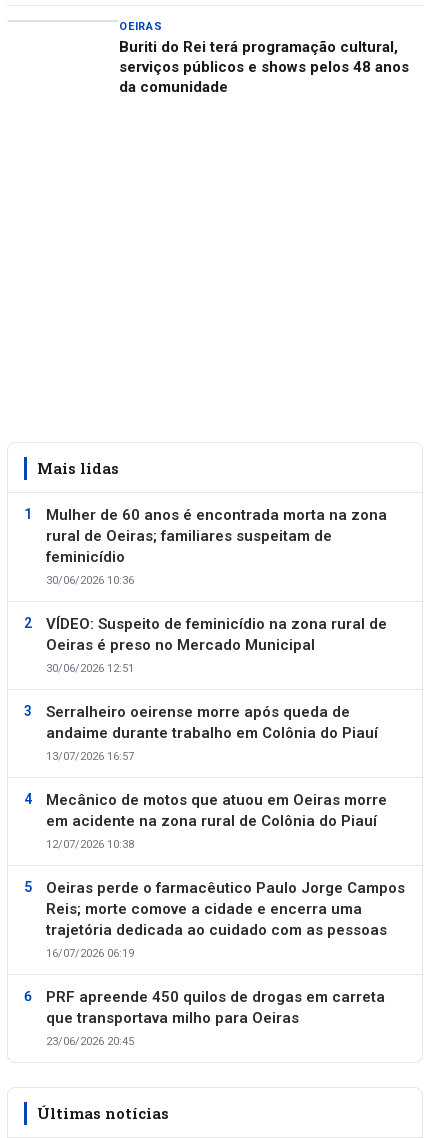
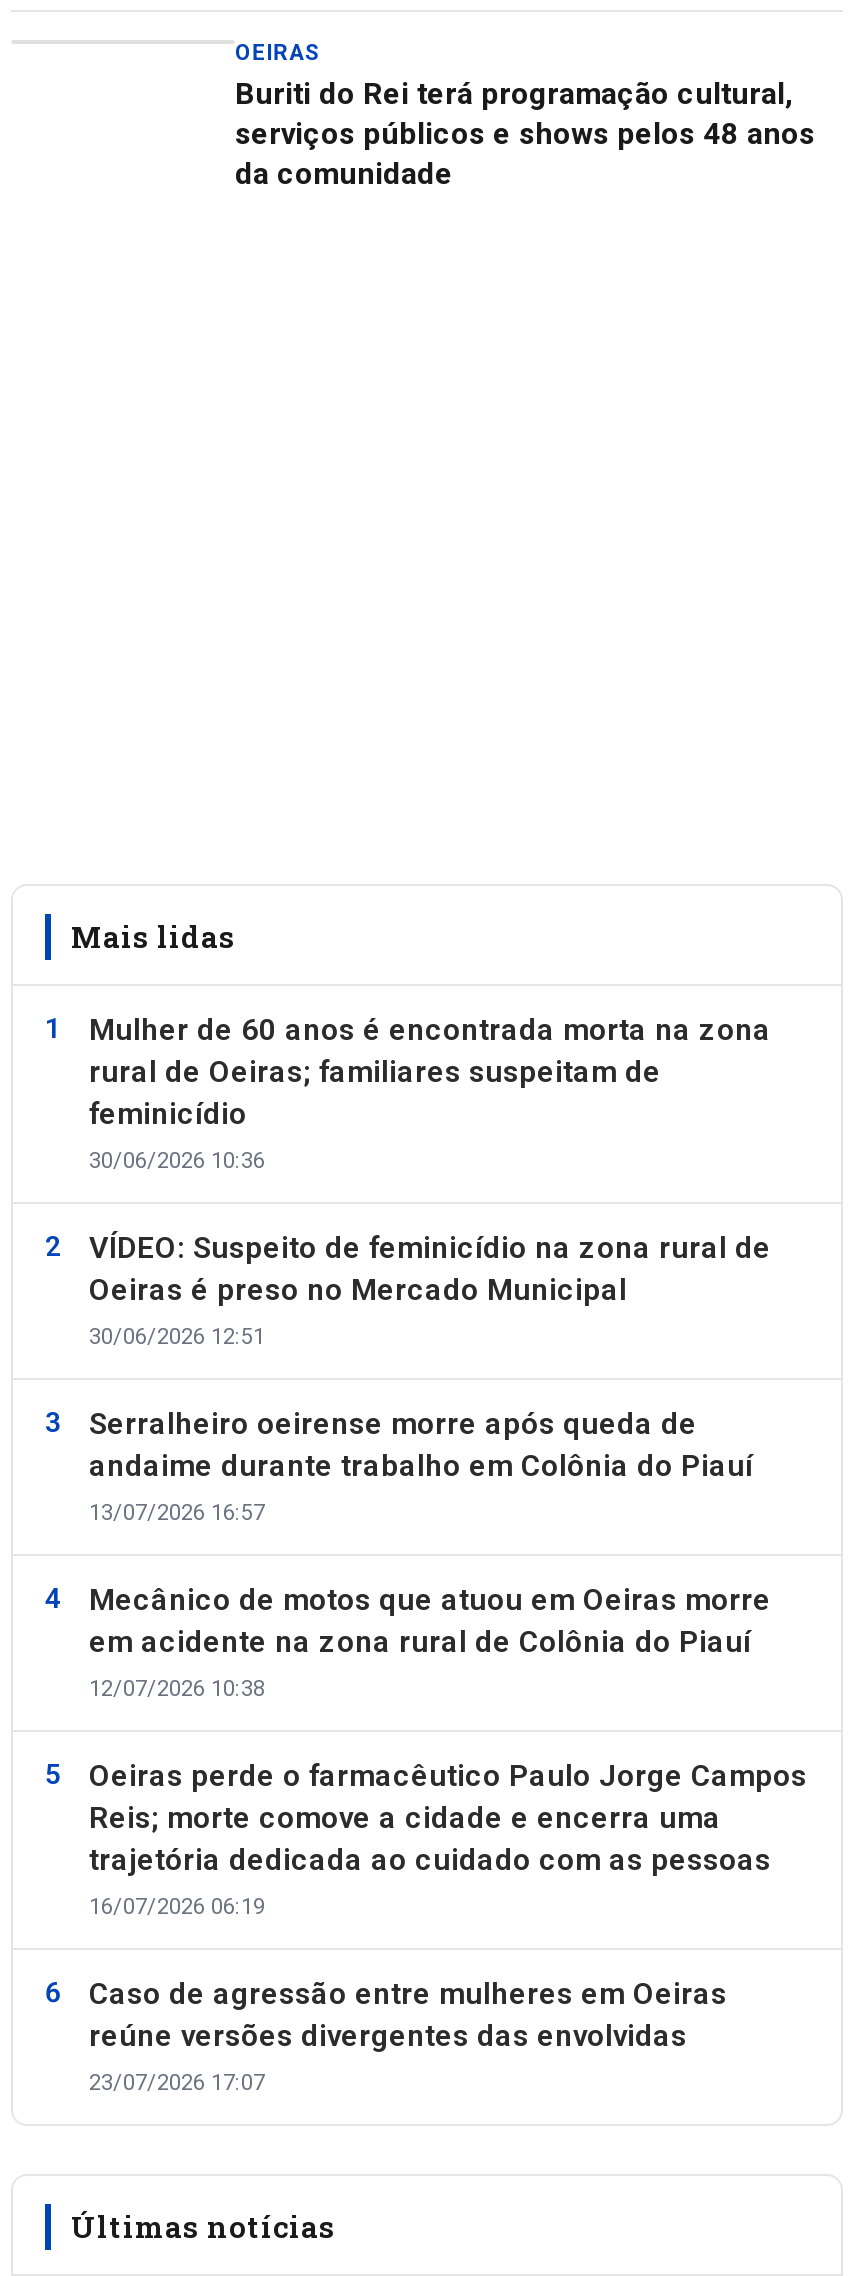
[46,988,385,1048] PRF apreende 450 quilos de drogas em carreta | que transportava milho para Oeiras | 23/06/2026 20:45 -> [89,1975,727,2095] Caso de agressão entre mulheres em Oeiras | reúne versões divergentes das envolvidas | 23/07/2026 17:07

